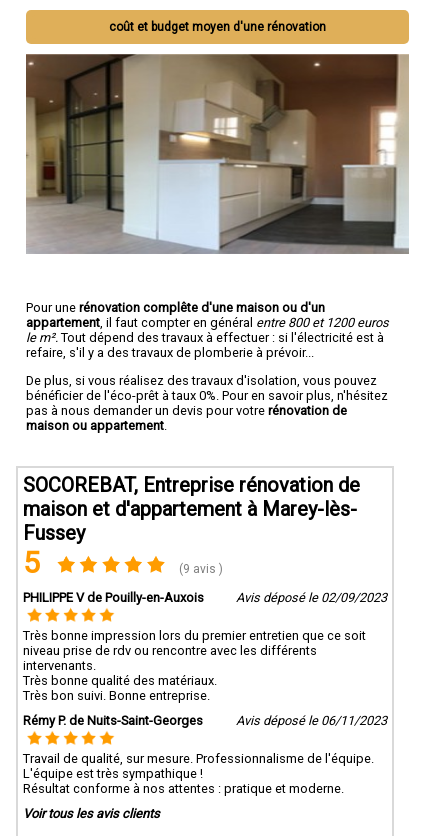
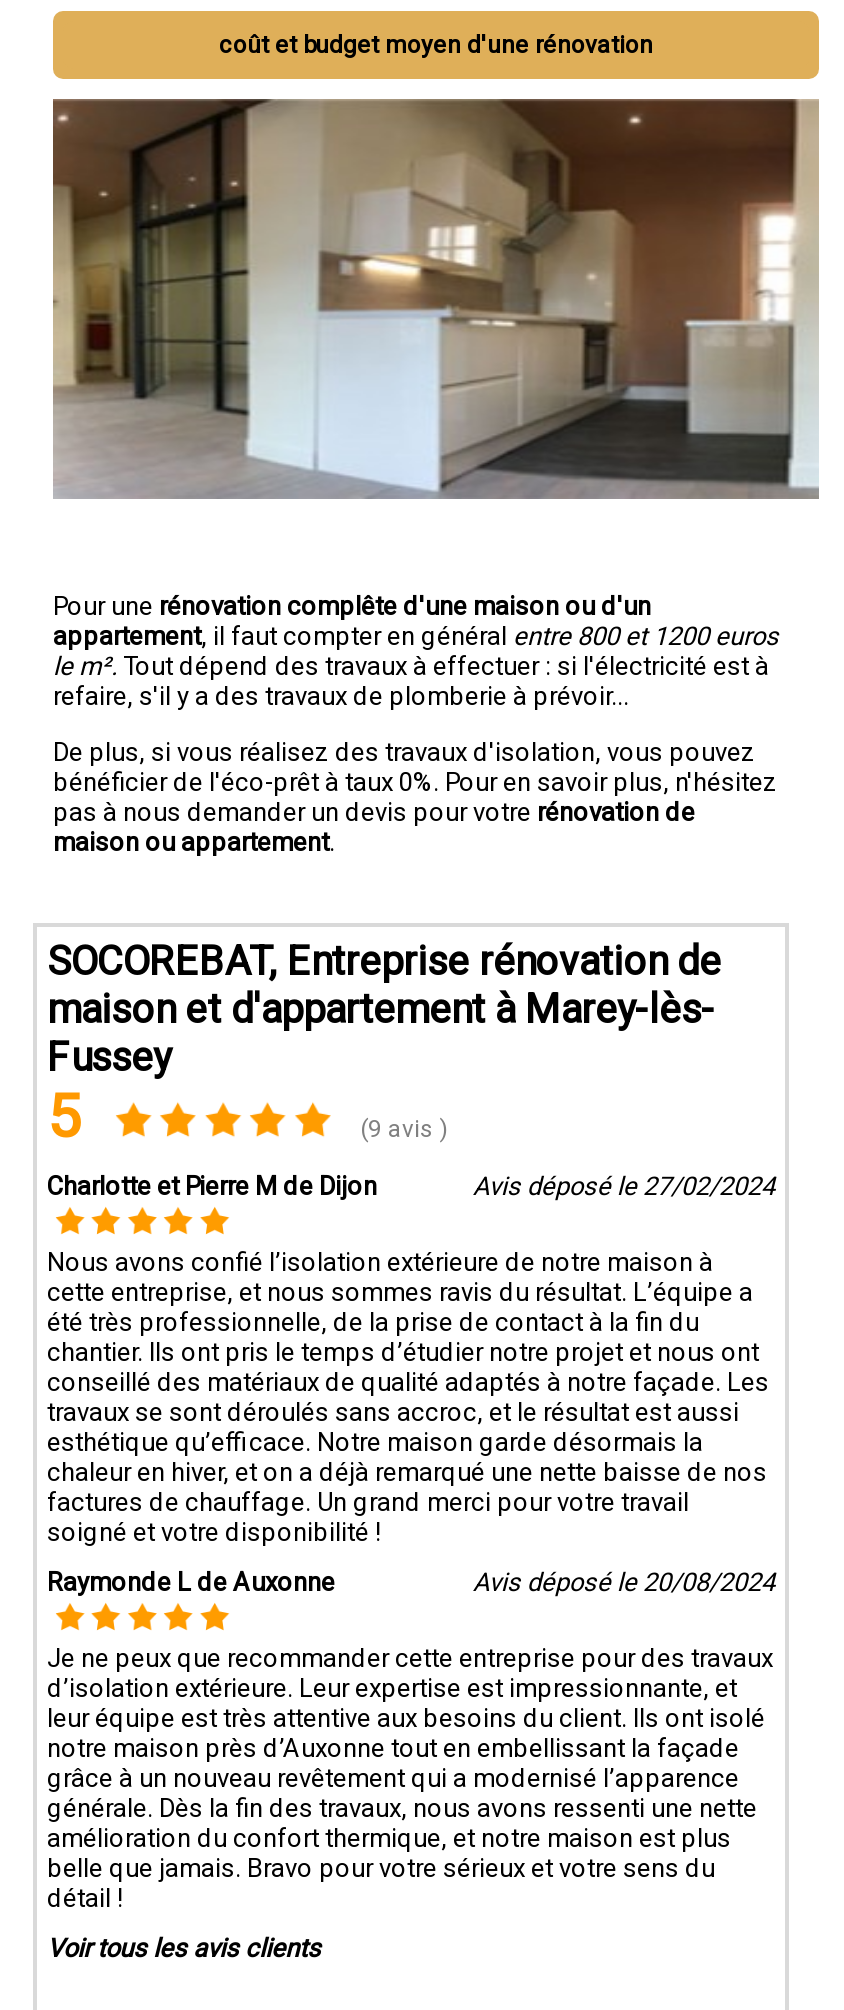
[23,589,387,604] PHILIPPE V de Pouilly-en-Auxois | Avis déposé le 02/09/2023 -> [47,1170,775,1200] Charlotte et Pierre M de Dijon | Avis déposé le 27/02/2024
[23,627,366,702] Très bonne impression lors du premier entretien que ce soit | niveau prise de rdv ou rencontre avec les différents | intervenants. | Très bonne qualité des matériaux. | Très bon suivi. Bonne entreprise. -> [47,1246,769,1546] Nous avons confié l’isolation extérieure de notre maison à | cette entreprise, et nous sommes ravis du résultat. L’équipe a | été très professionnelle, de la prise de contact à la fin du | chantier. Ils ont pris le temps d’étudier notre projet et nous ont | conseillé des matériaux de qualité adaptés à notre façade. Les | travaux se sont déroulés sans accroc, et le résultat est aussi | esthétique qu’efficace. Notre maison garde désormais la | chaleur en hiver, et on a déjà remarqué une nette baisse de nos | factures de chauffage. Un grand merci pour votre travail | soigné et votre disponibilité !
[23,712,387,727] Rémy P. de Nuits-Saint-Georges | Avis déposé le 06/11/2023 -> [47,1566,775,1596] Raymonde L de Auxonne | Avis déposé le 20/08/2024
[23,750,374,795] Travail de qualité, sur mesure. Professionnalisme de l'équipe. | L'équipe est très sympathique ! | Résultat conforme à nos attentes : pratique et moderne. -> [47,1642,773,1912] Je ne peux que recommander cette entreprise pour des travaux | d’isolation extérieure. Leur expertise est impressionnante, et | leur équipe est très attentive aux besoins du client. Ils ont isolé | notre maison près d’Auxonne tout en embellissant la façade | grâce à un nouveau revêtement qui a modernisé l’apparence | générale. Dès la fin des travaux, nous avons ressenti une nette | amélioration du confort thermique, et notre maison est plus | belle que jamais. Bravo pour votre sérieux et votre sens du | détail !

